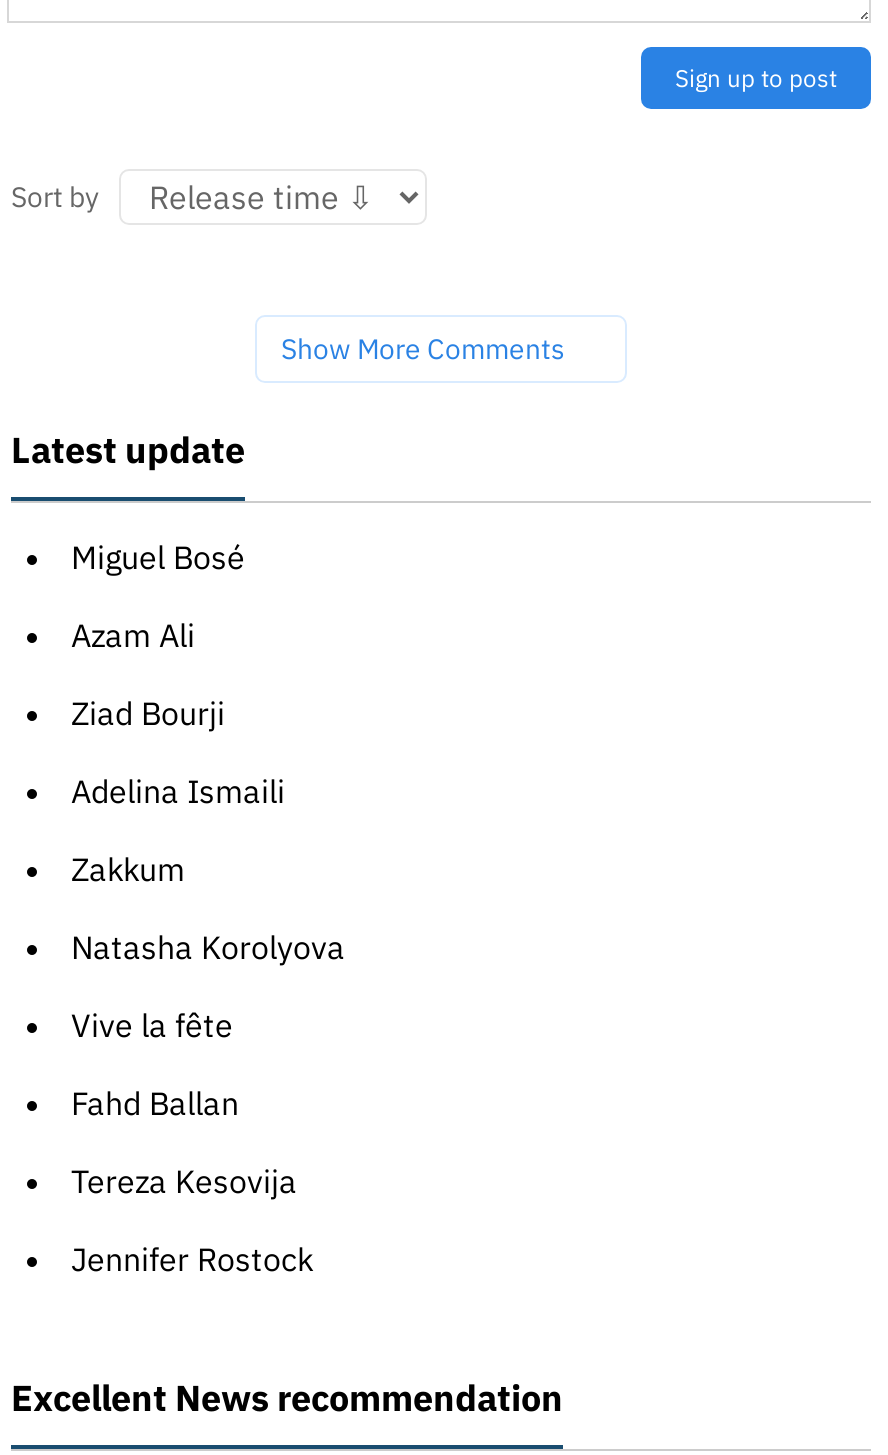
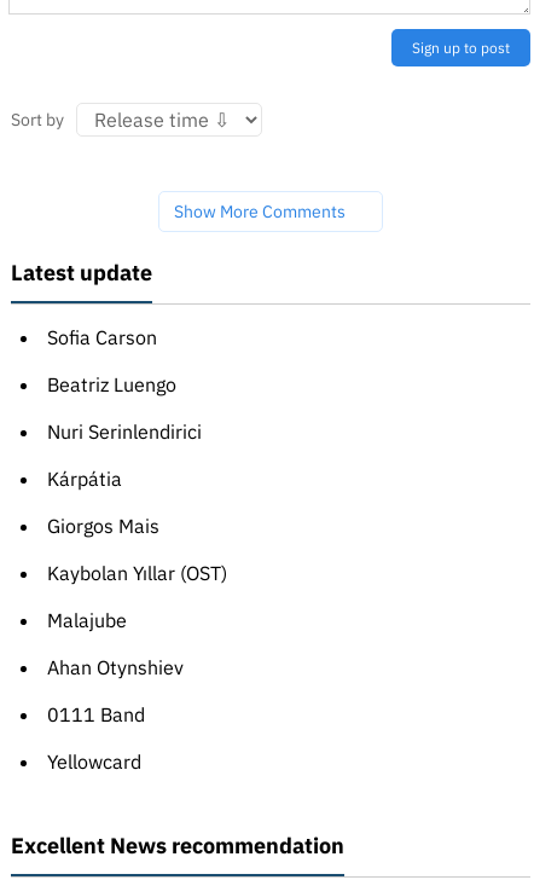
[71,537,245,577] Miguel Bosé -> [47,325,157,350] Sofia Carson
[71,615,195,655] Azam Ali -> [47,373,176,397] Beatriz Luengo
[71,693,225,733] Ziad Bourji -> [47,420,202,444] Nuri Serinlendirici
[71,771,285,811] Adelina Ismaili -> [47,467,122,491] Kárpátia
[71,849,185,889] Zakkum -> [47,514,159,538] Giorgos Mais
[71,927,345,967] Natasha Korolyova -> [47,561,227,585] Kaybolan Yıllar (OST)
[71,1005,233,1045] Vive la fête -> [47,608,127,632] Malajube
[71,1083,239,1123] Fahd Ballan -> [47,655,184,680] Ahan Otynshiev
[71,1161,297,1201] Tereza Kesovija -> [47,703,145,727] 0111 Band
[71,1239,313,1279] Jennifer Rostock -> [47,750,141,774] Yellowcard

